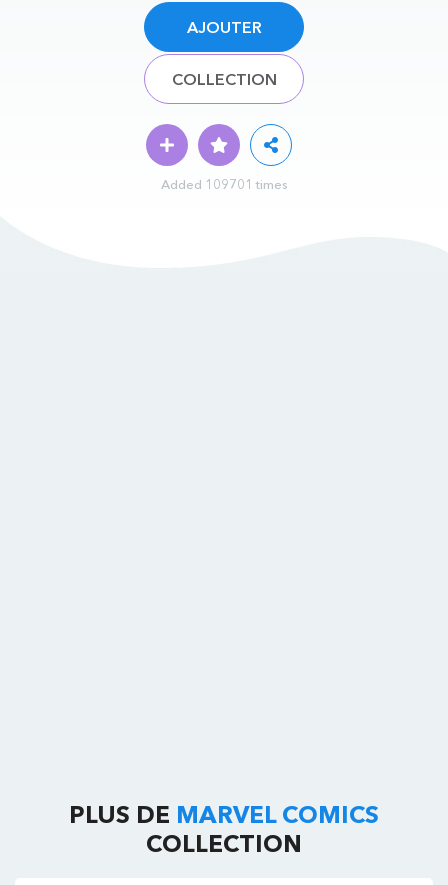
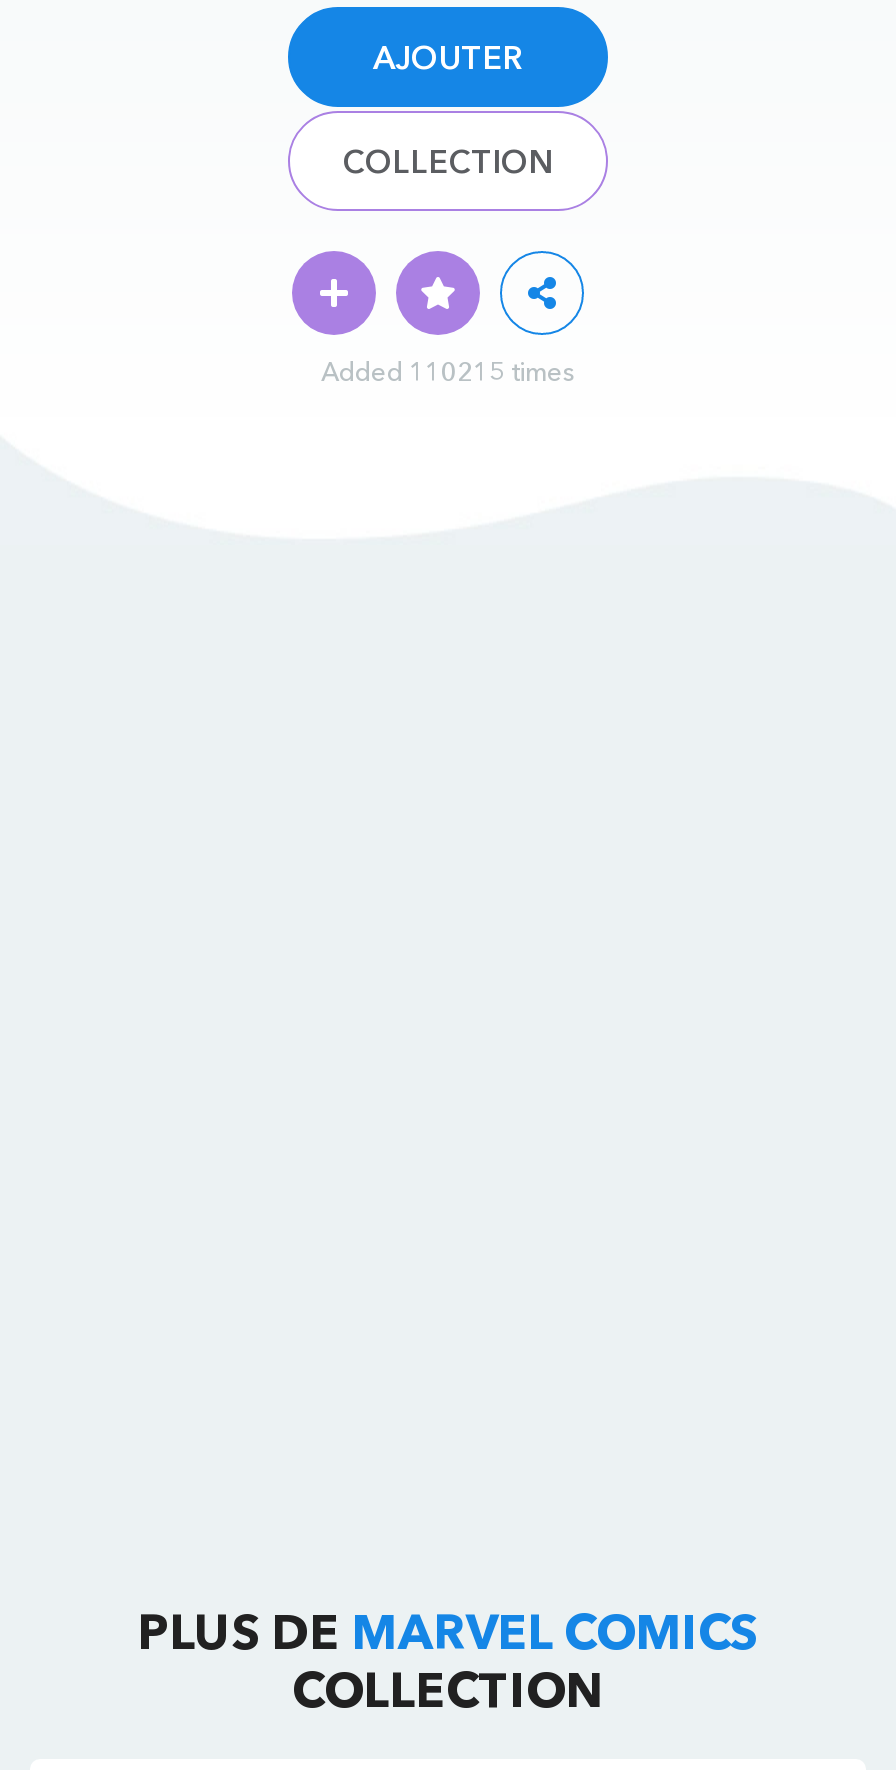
[160,175,287,191] Added 109701 times -> [321,354,575,386] Added 110215 times

